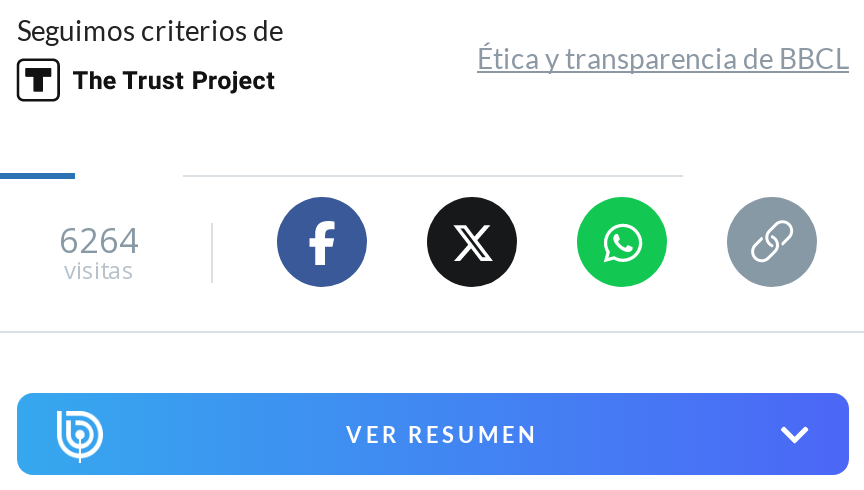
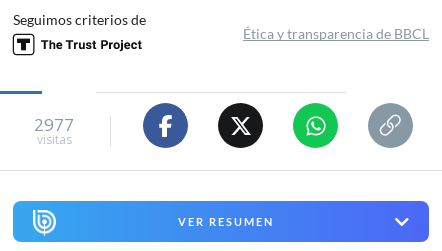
[59,216,139,262] 6264 -> [34,113,74,136] 2977

